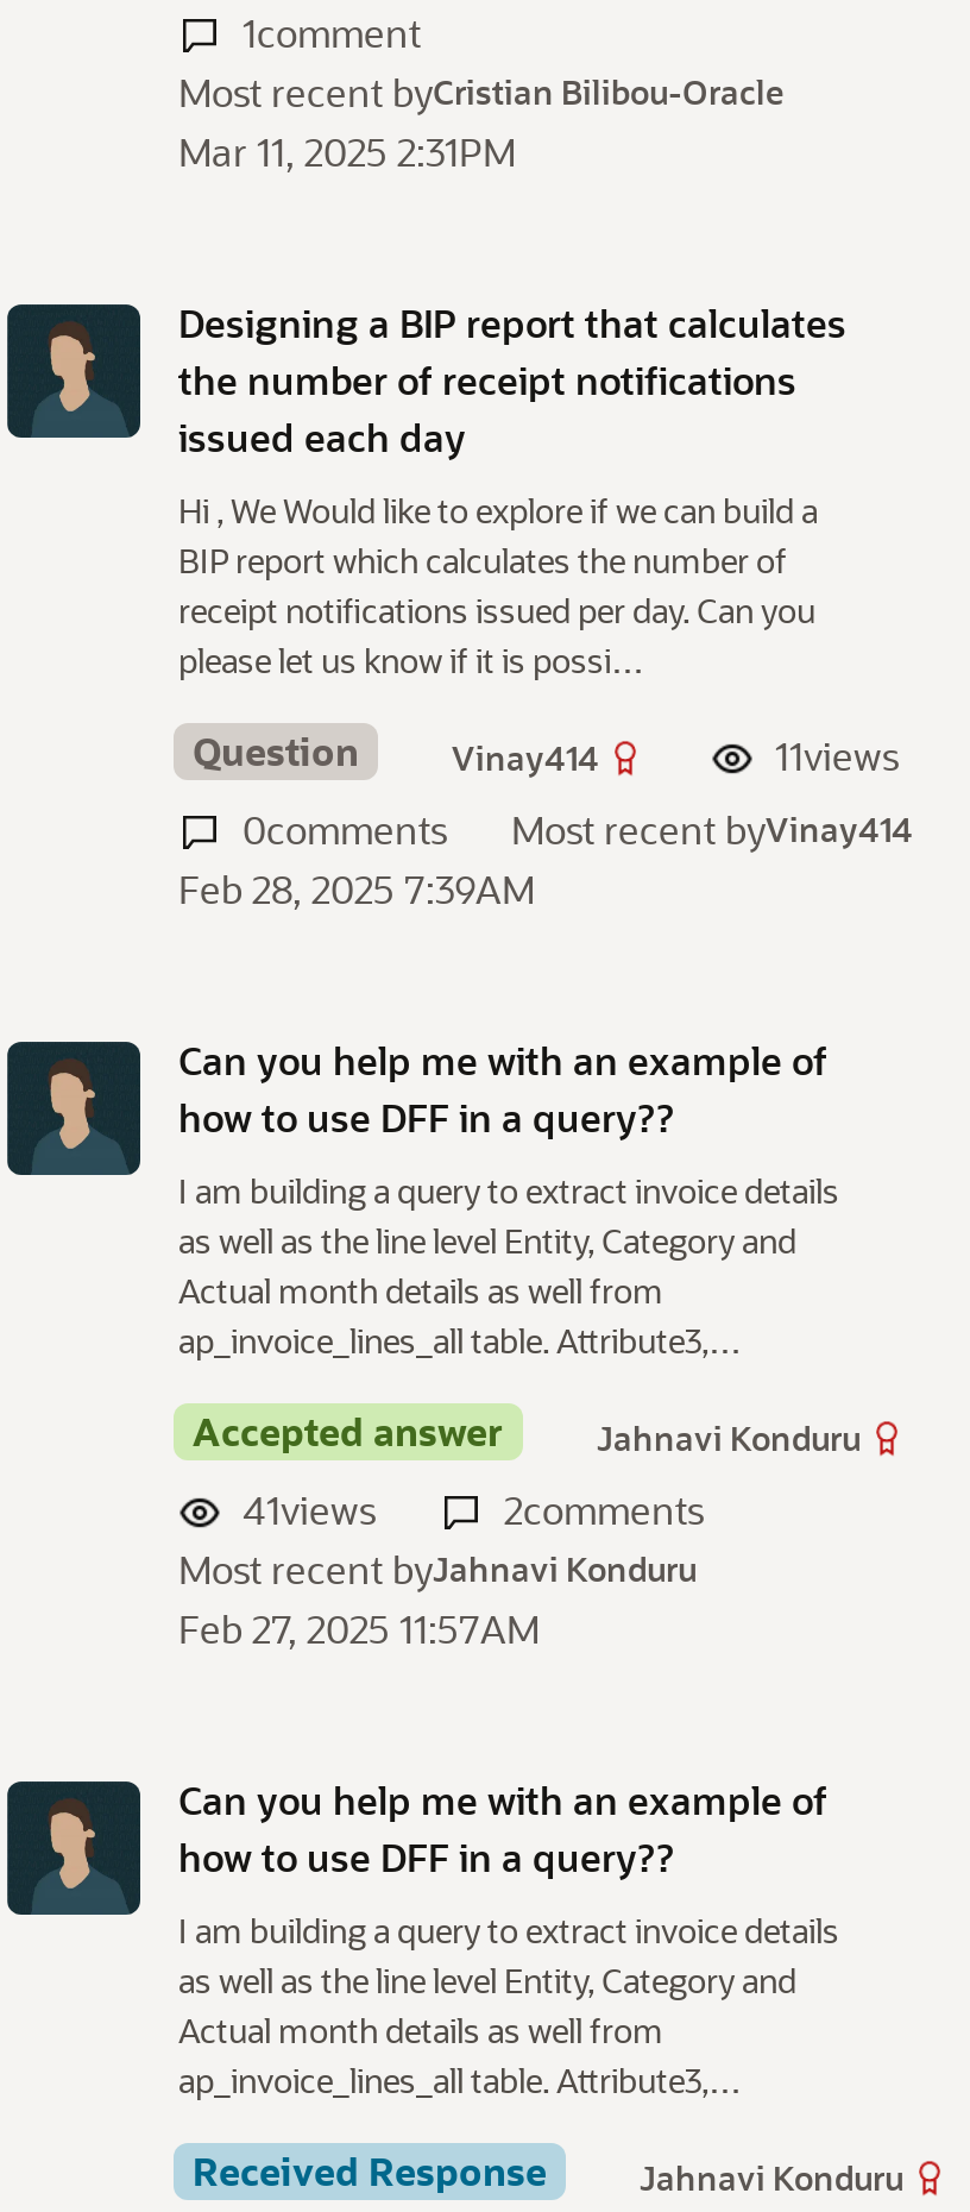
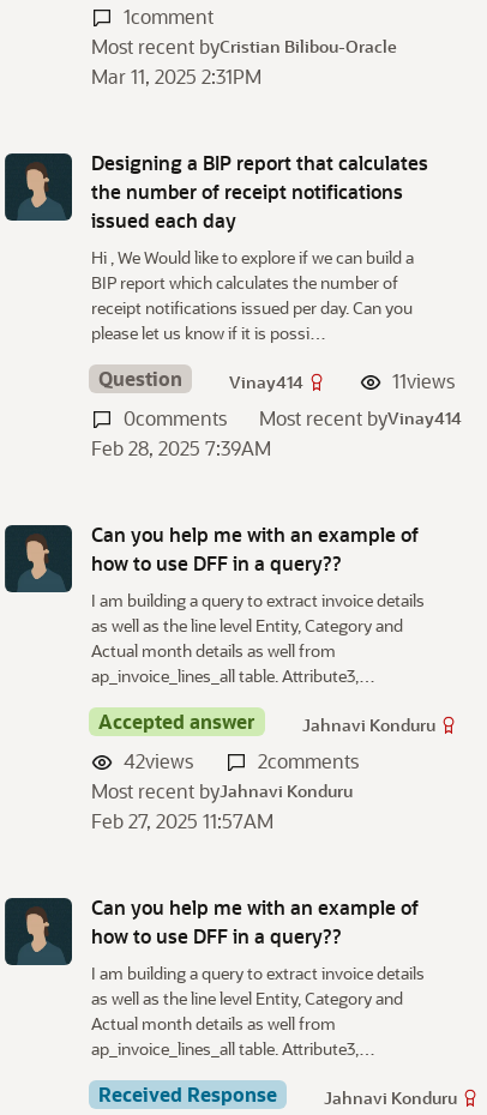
[242,1483,376,1533] 41views -> [124,748,193,773] 42views

